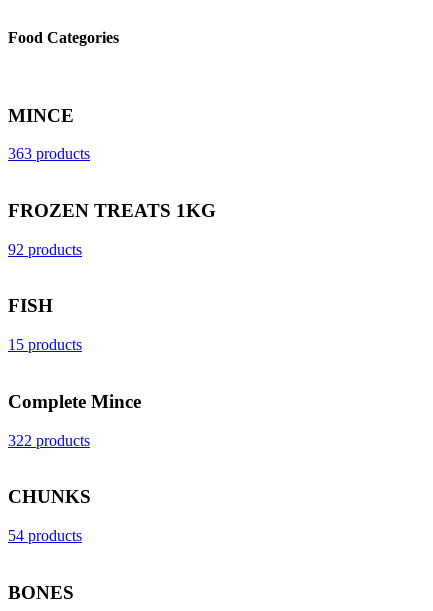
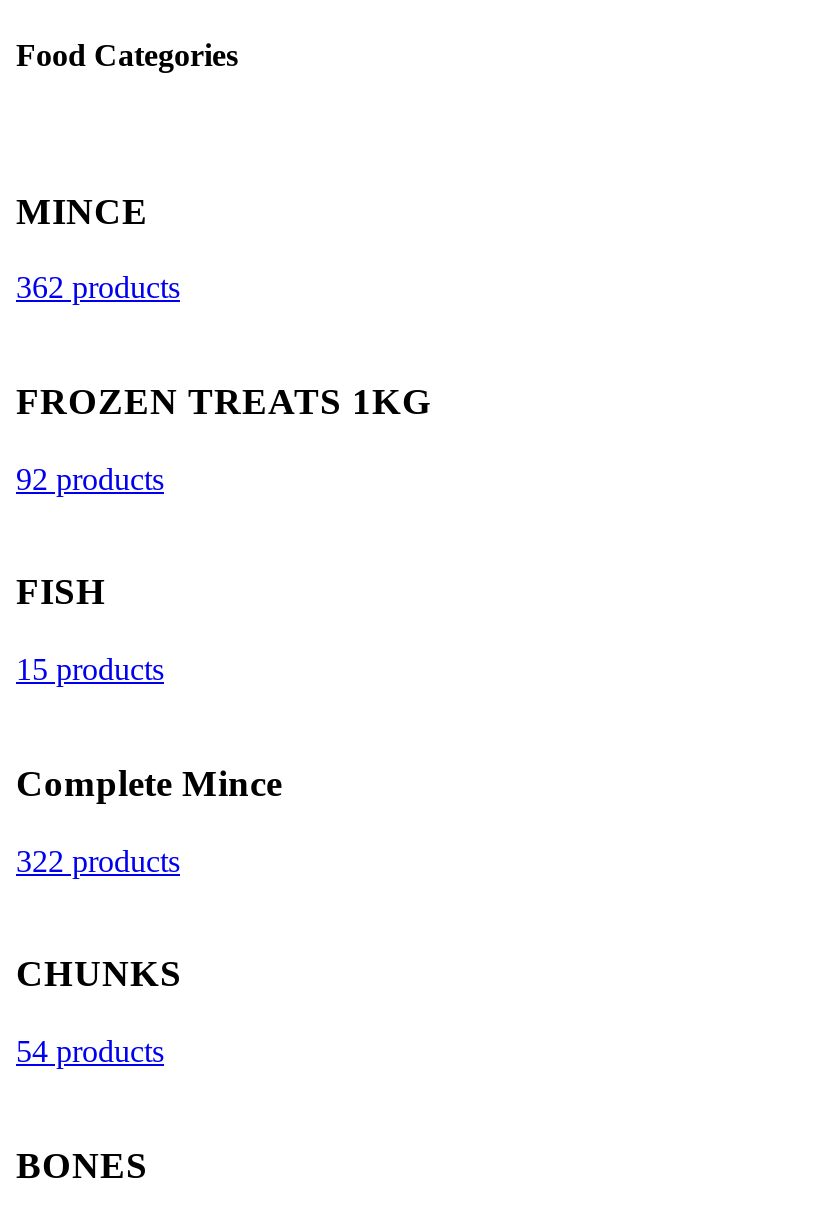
[8,145,90,162] 363 products -> [16,270,180,304] 362 products

